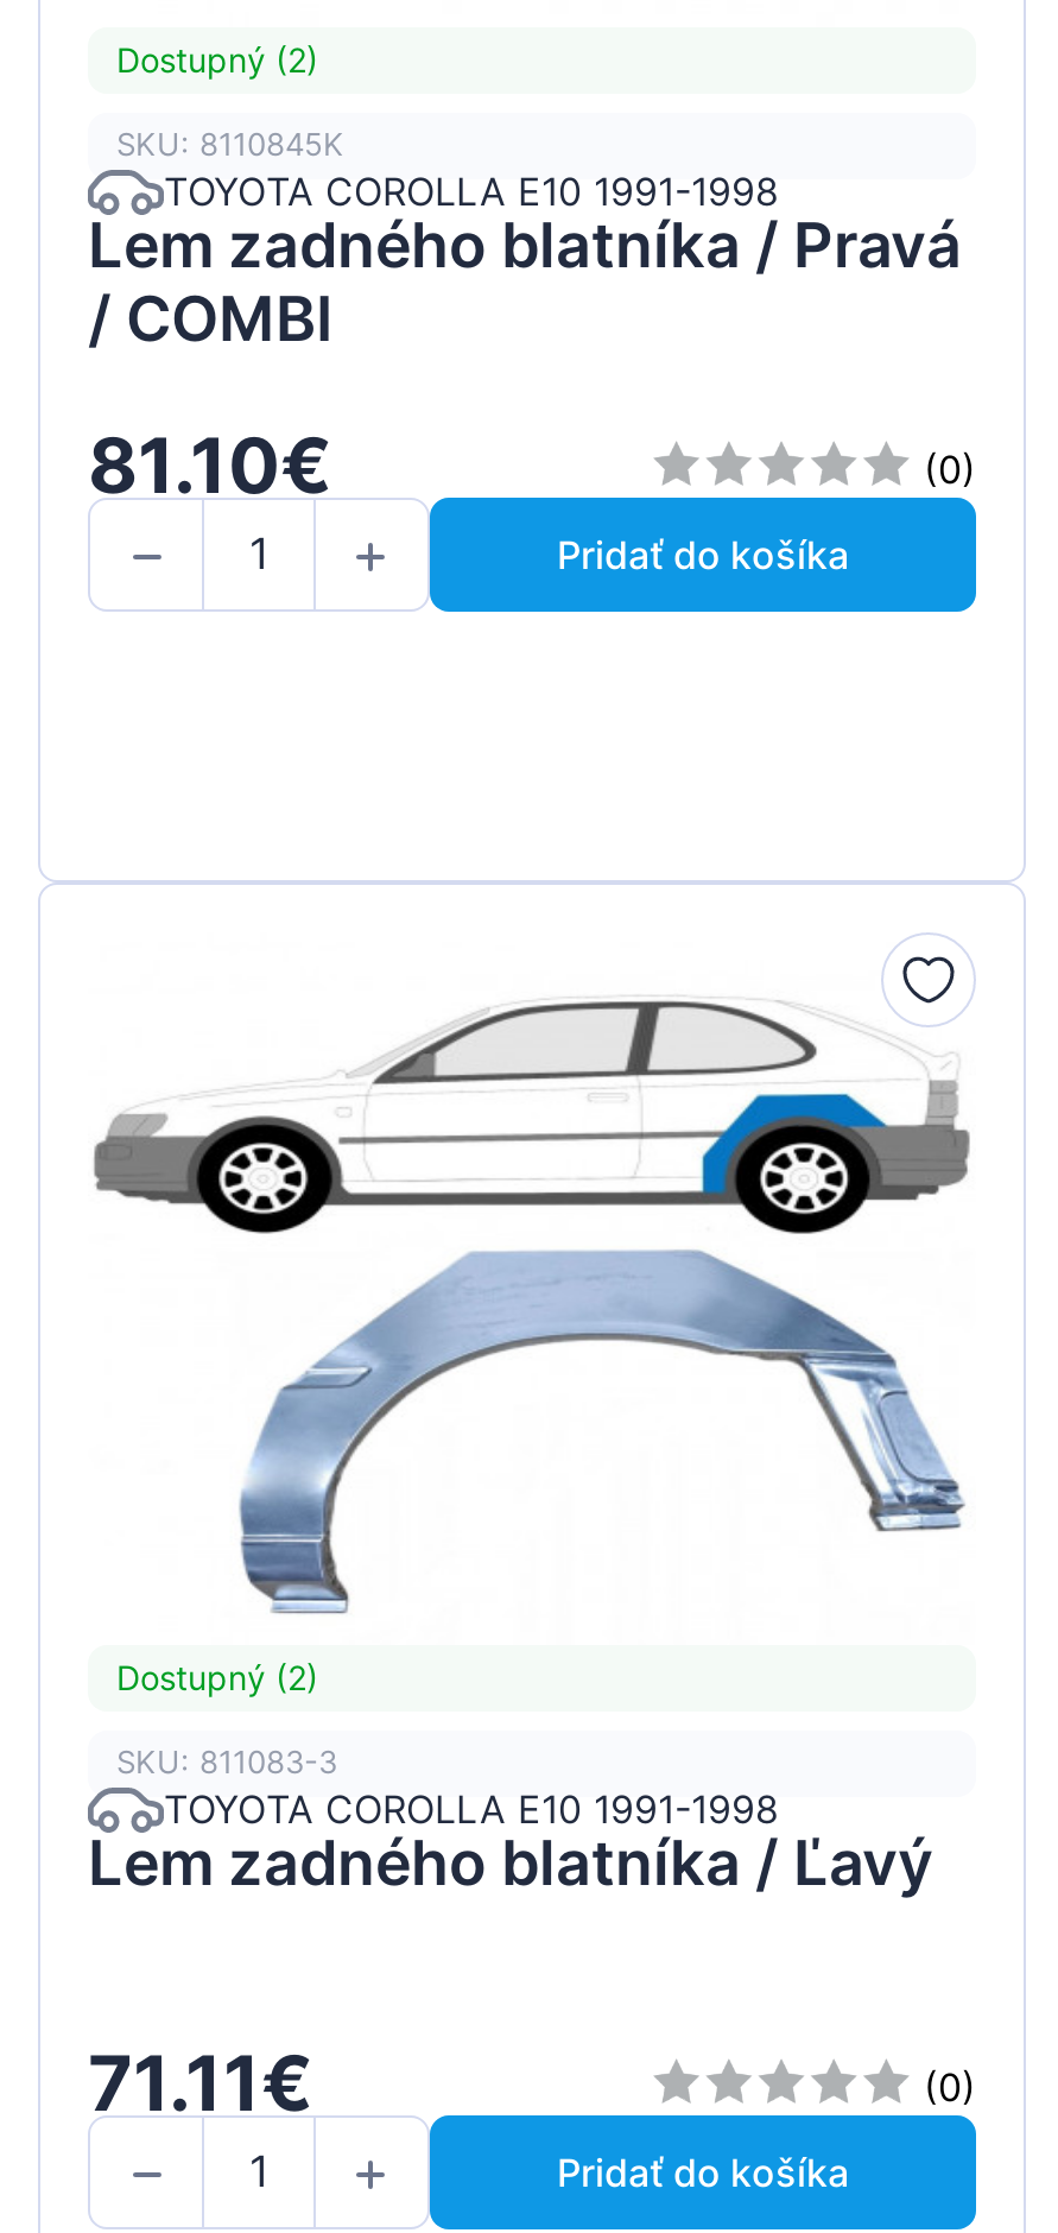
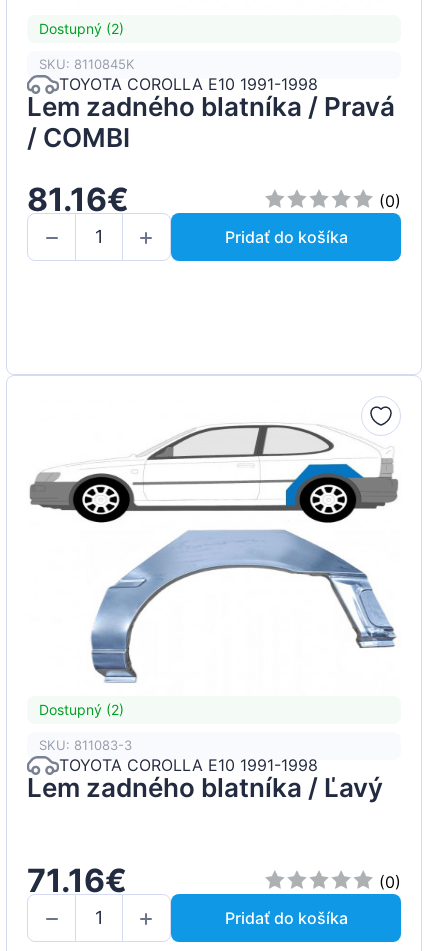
[88,420,332,512] 81.10€ -> [27,180,129,219] 81.16€
[88,2037,313,2130] 71.11€ -> [27,861,127,900] 71.16€

